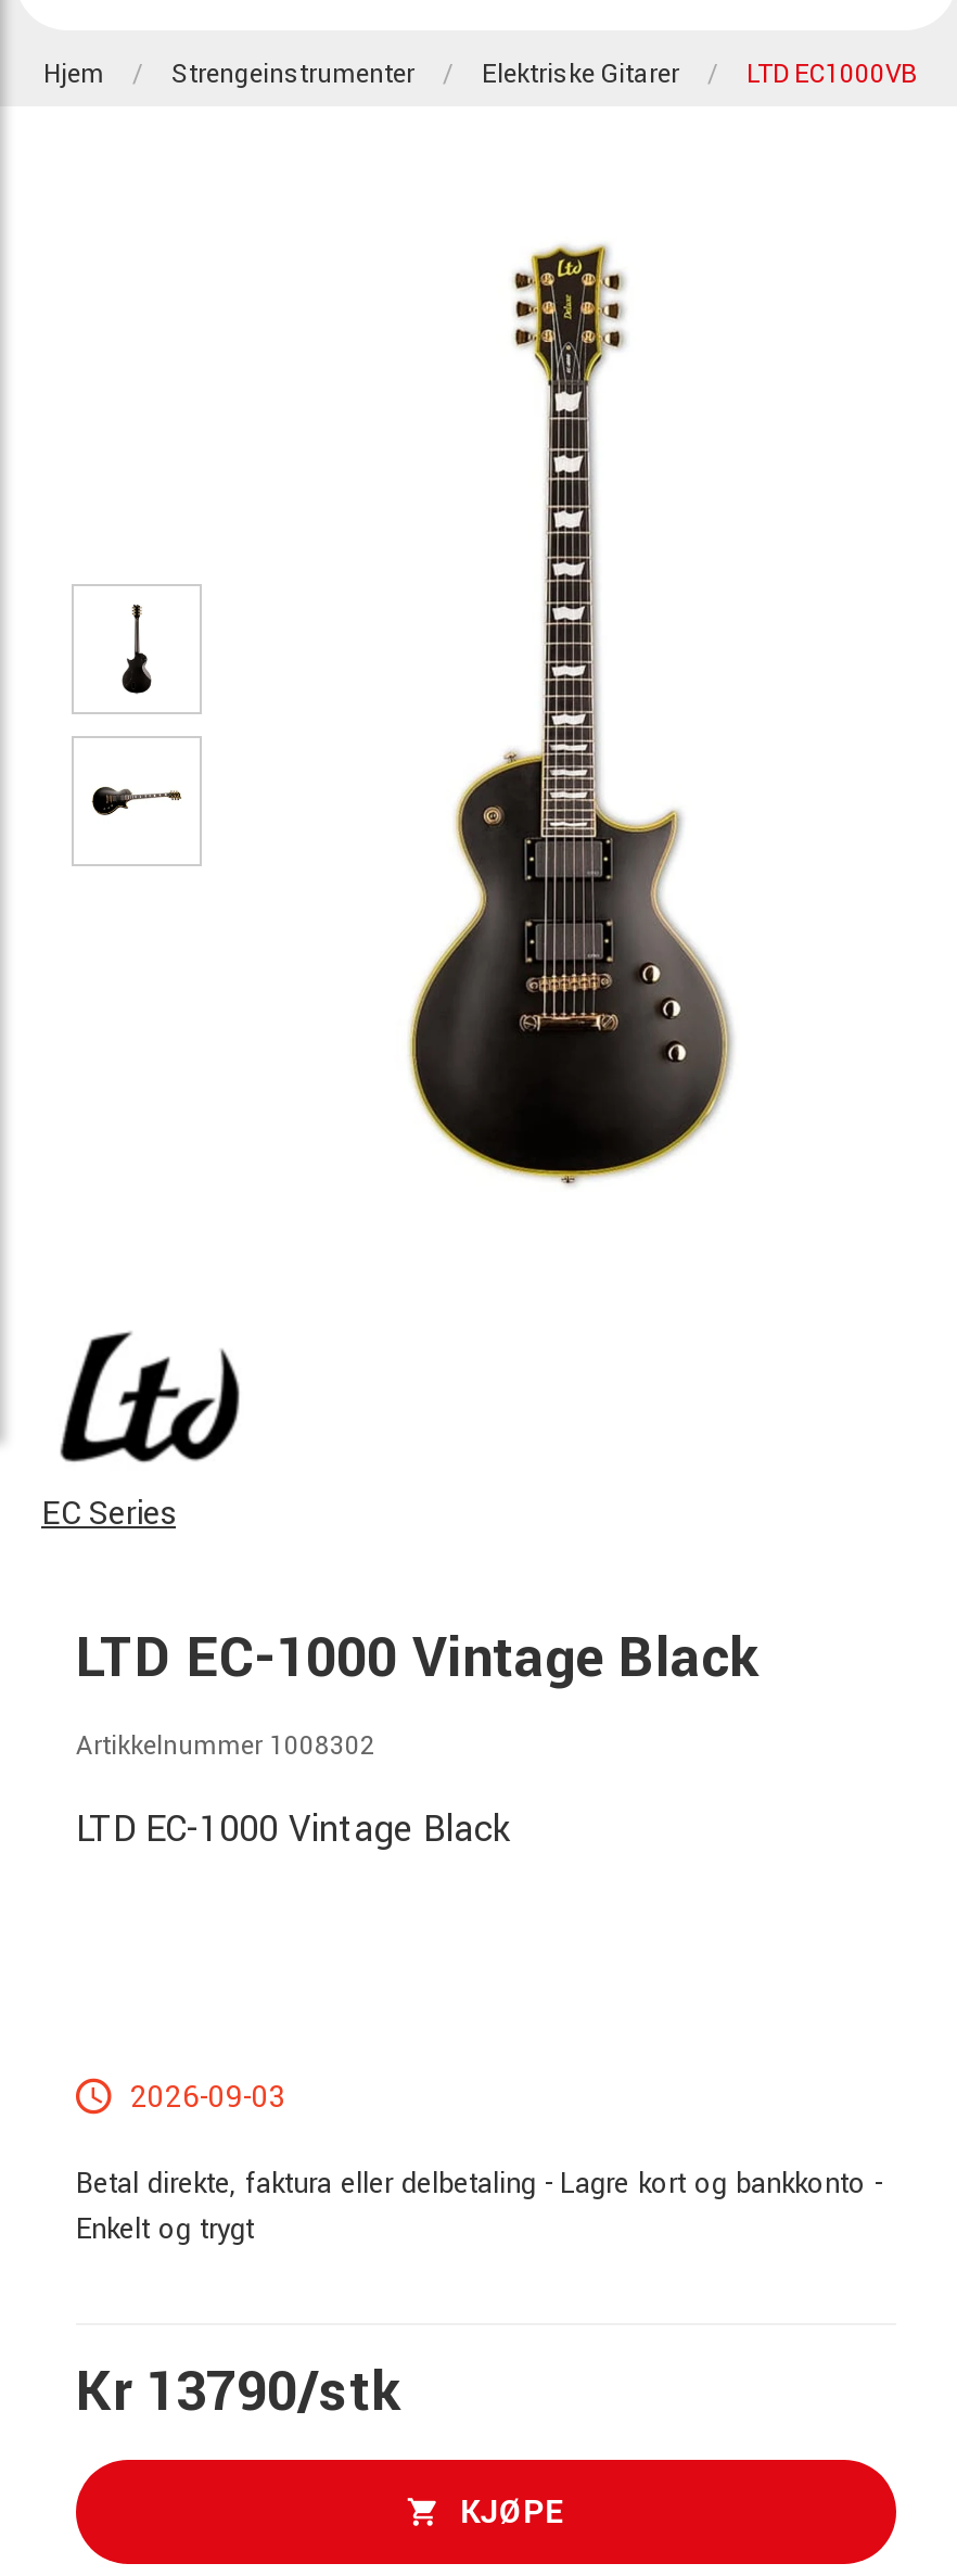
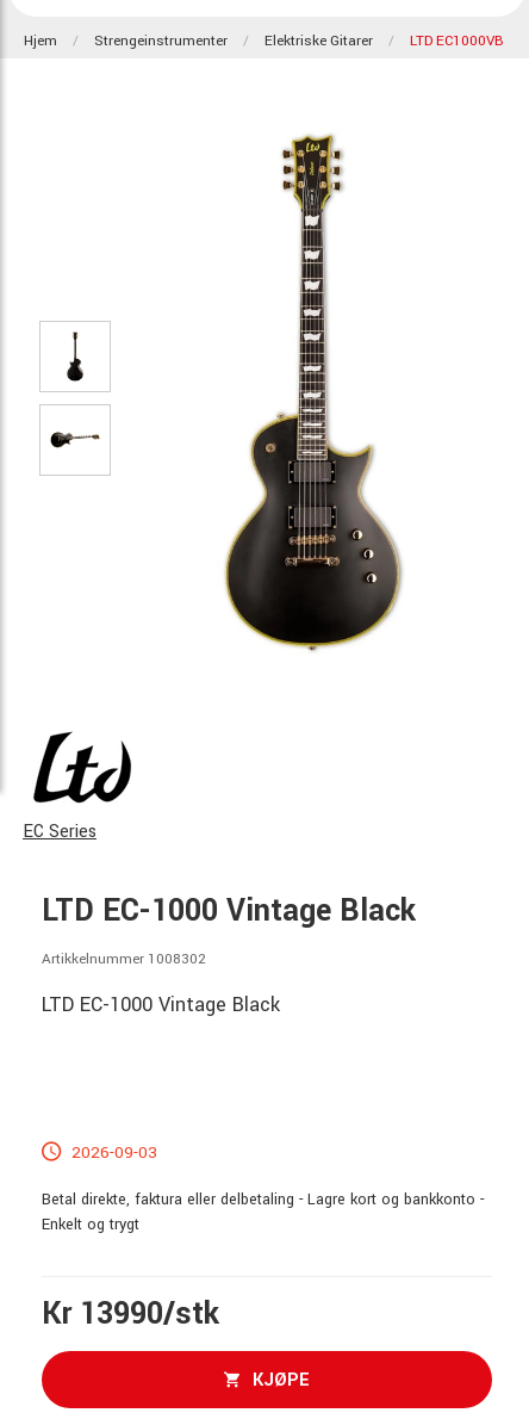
[76,2353,399,2432] Kr 13790/stk -> [42,1293,219,1336] Kr 13990/stk

